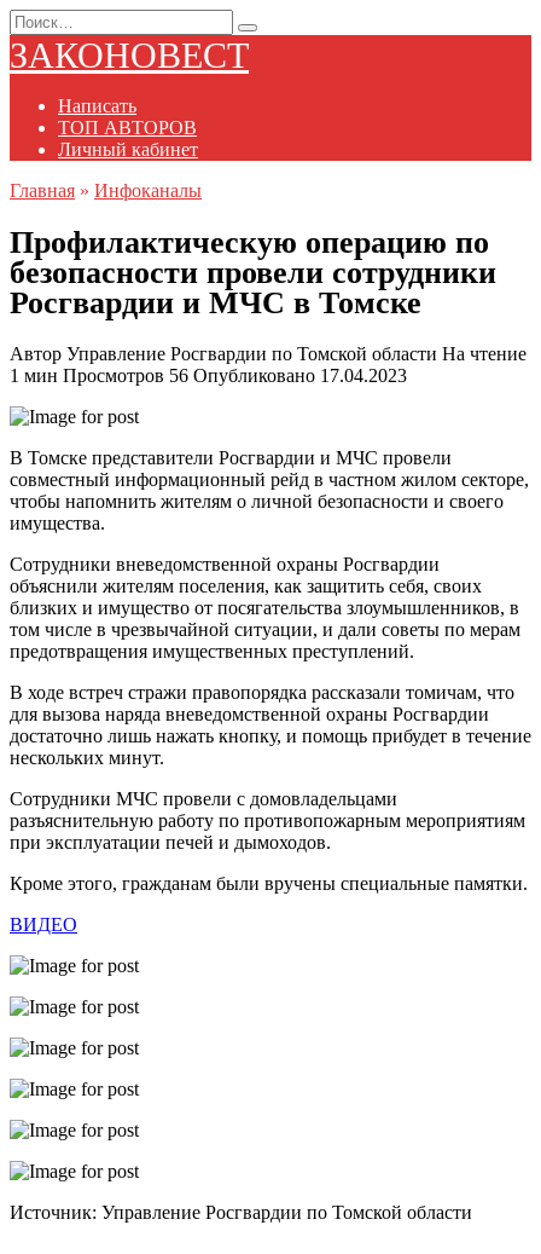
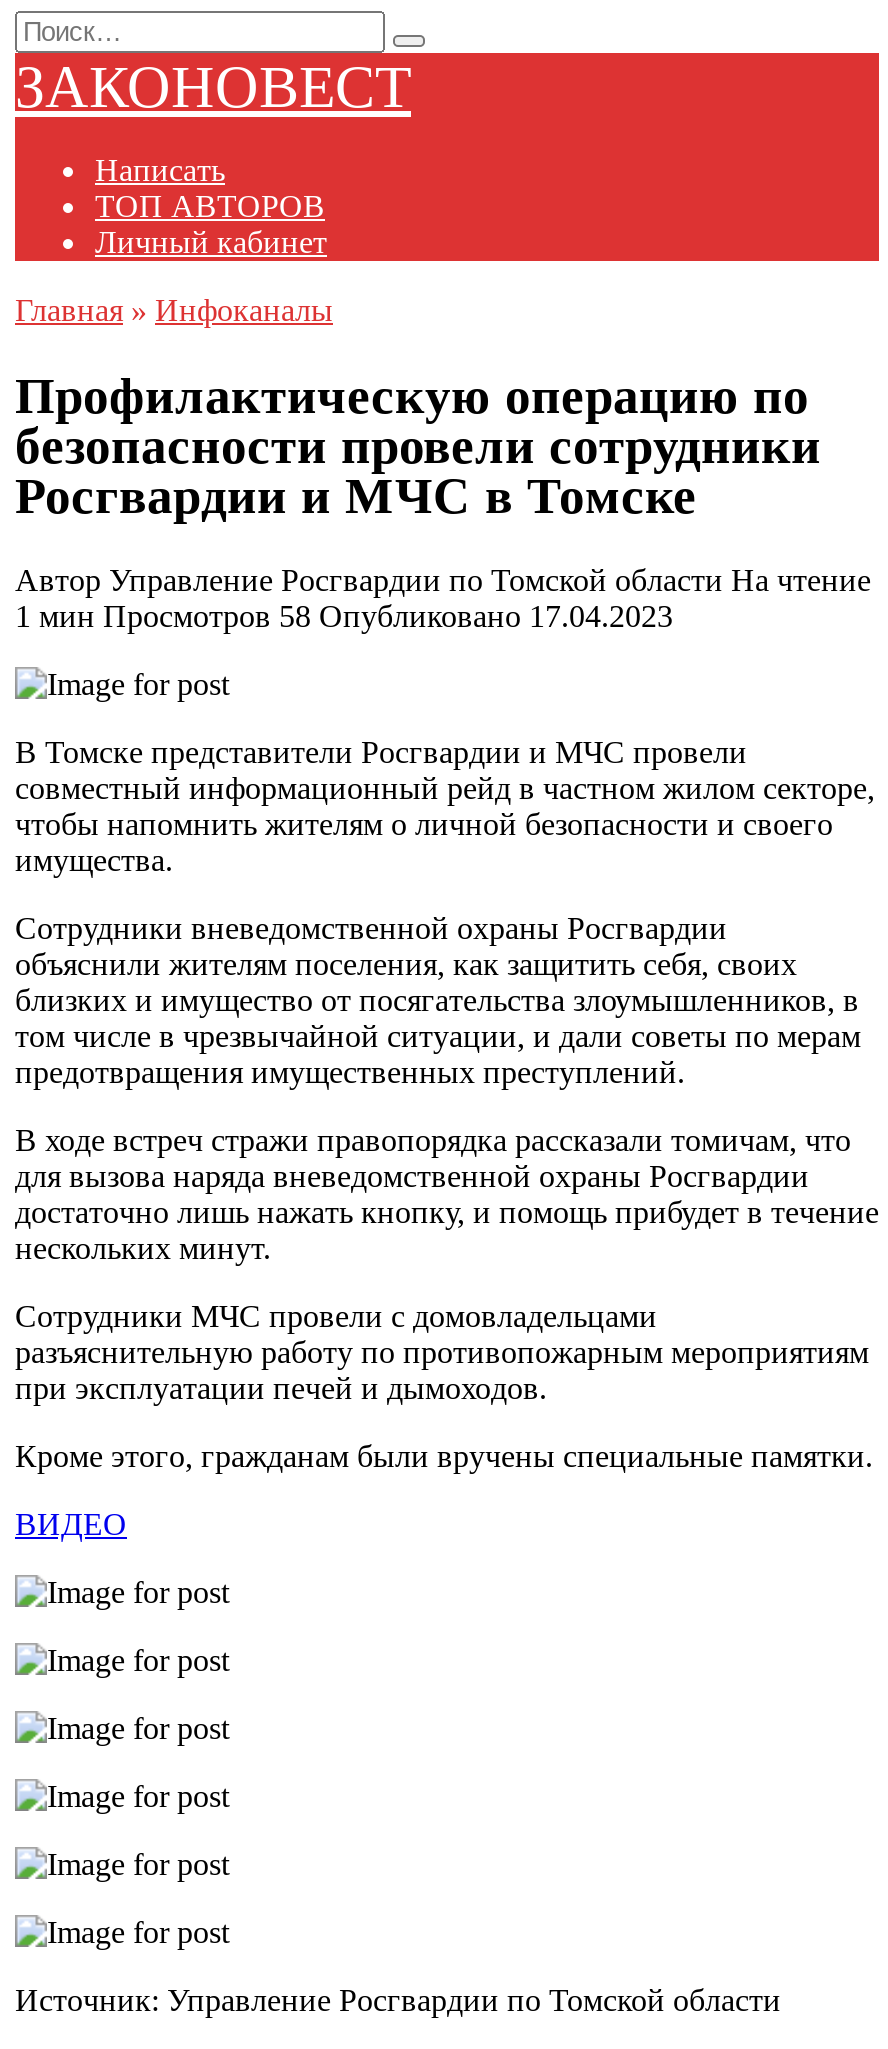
[10,366,407,386] 1 мин Просмотров 56 Опубликовано 17.04.2023 -> [15,600,673,634] 1 мин Просмотров 58 Опубликовано 17.04.2023

